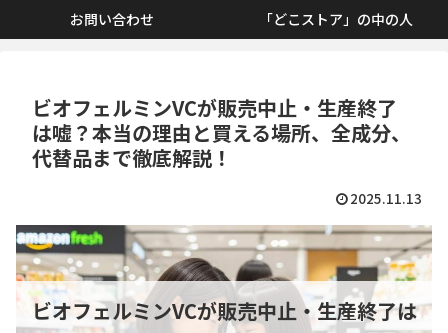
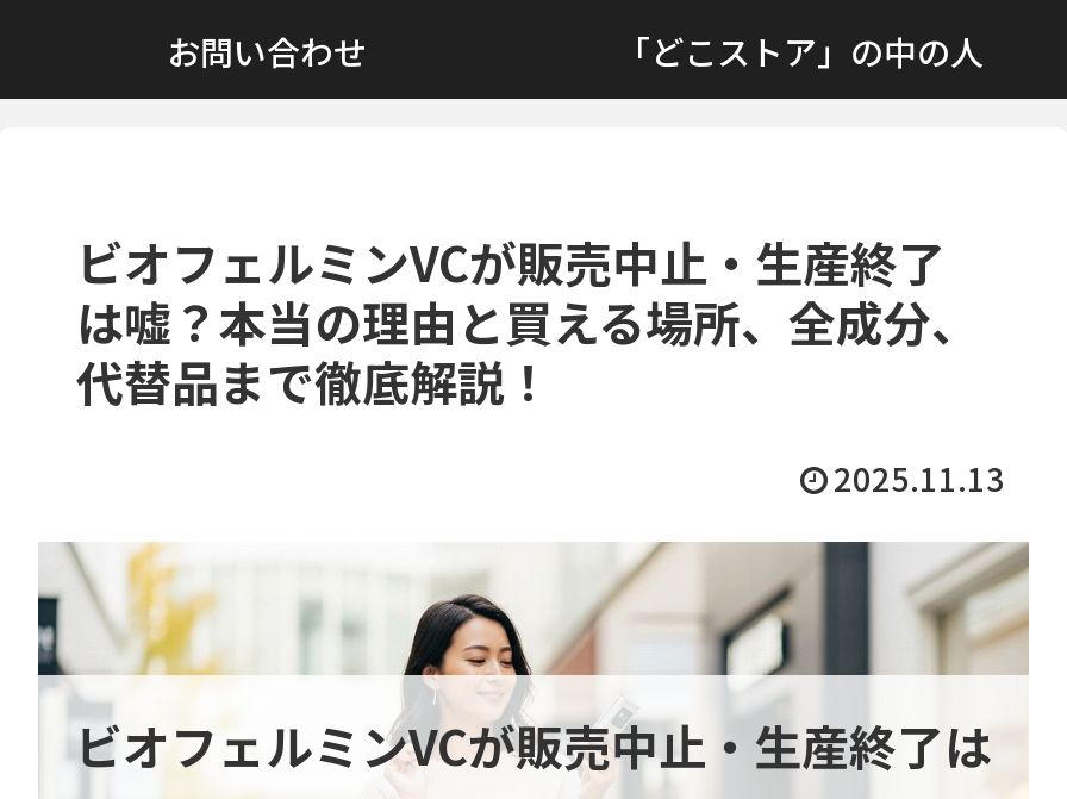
[15,224,432,293] [image] -> [36,539,1031,704] [image]

